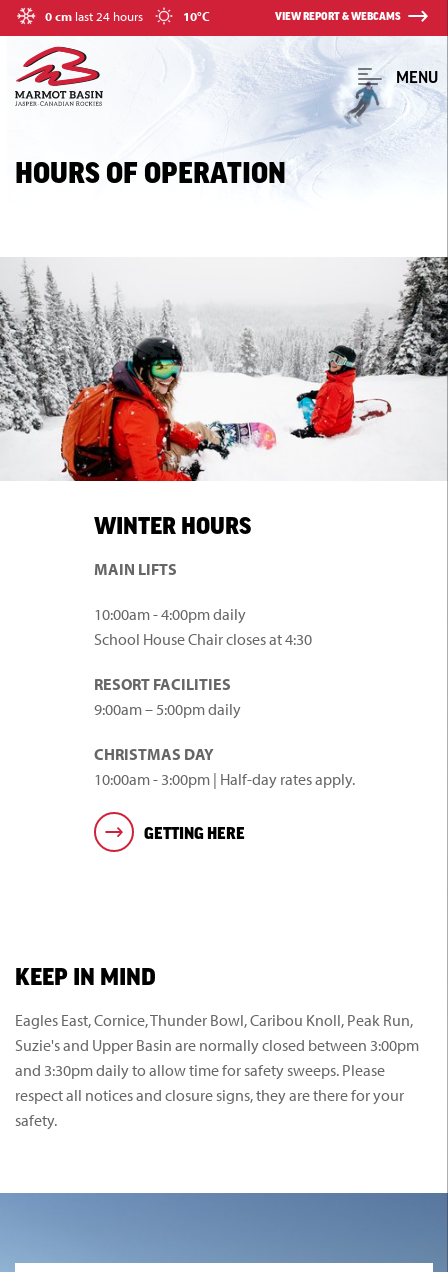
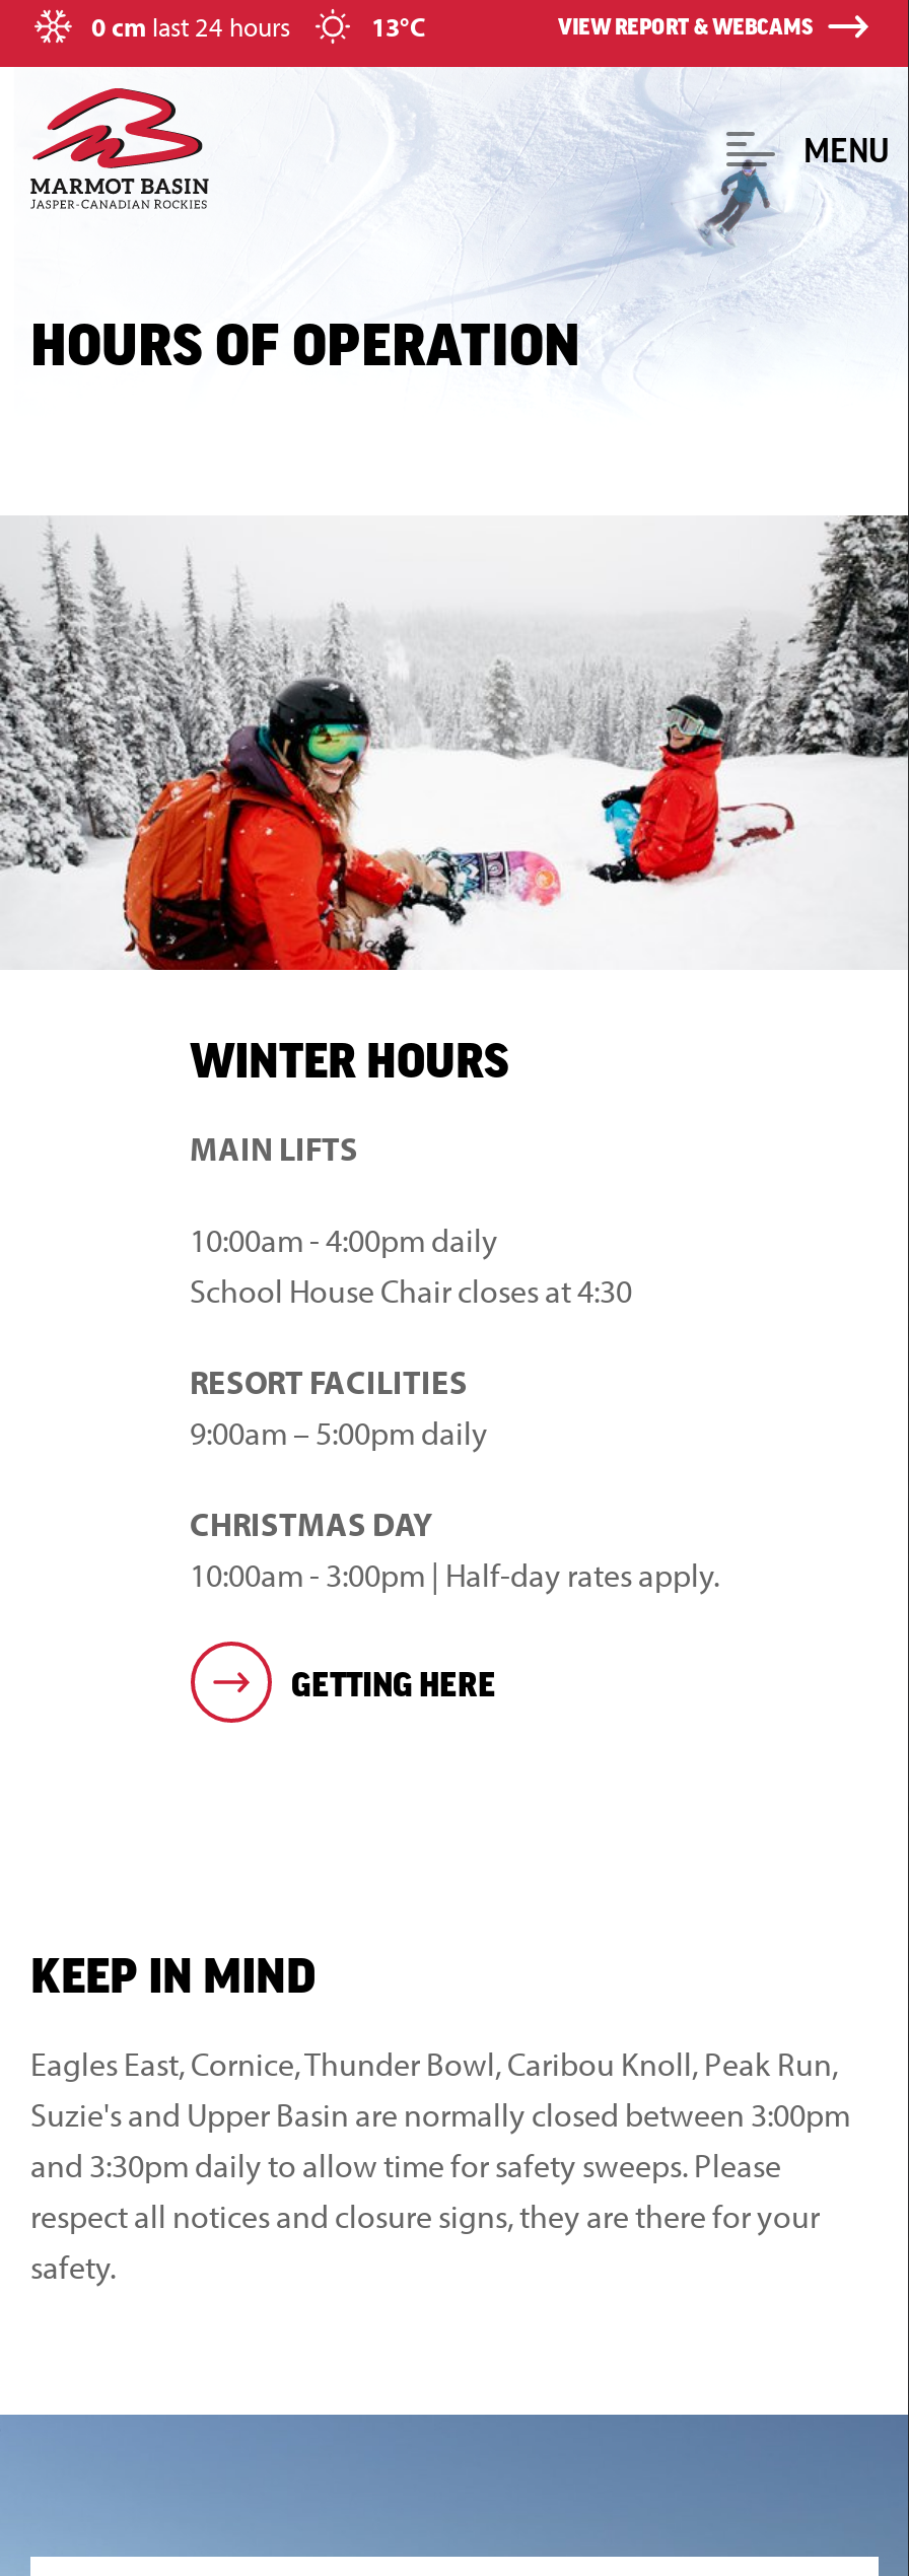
[183,7,210,23] 10°C -> [371,9,426,42] 13°C

